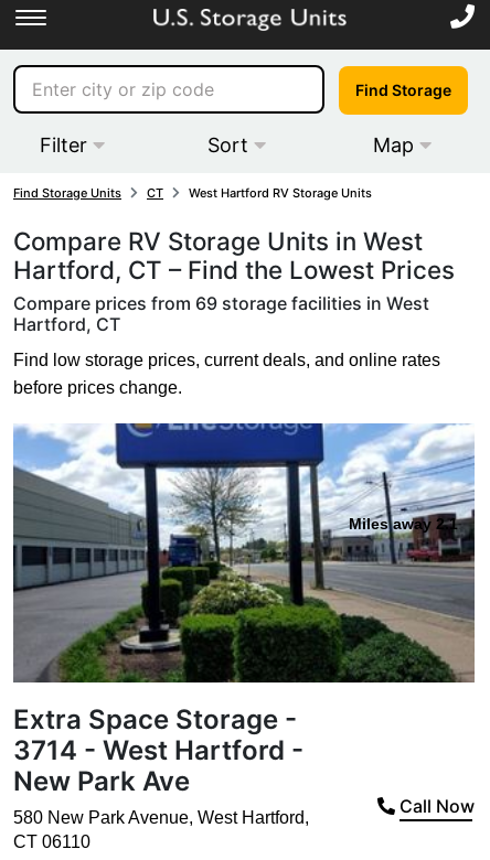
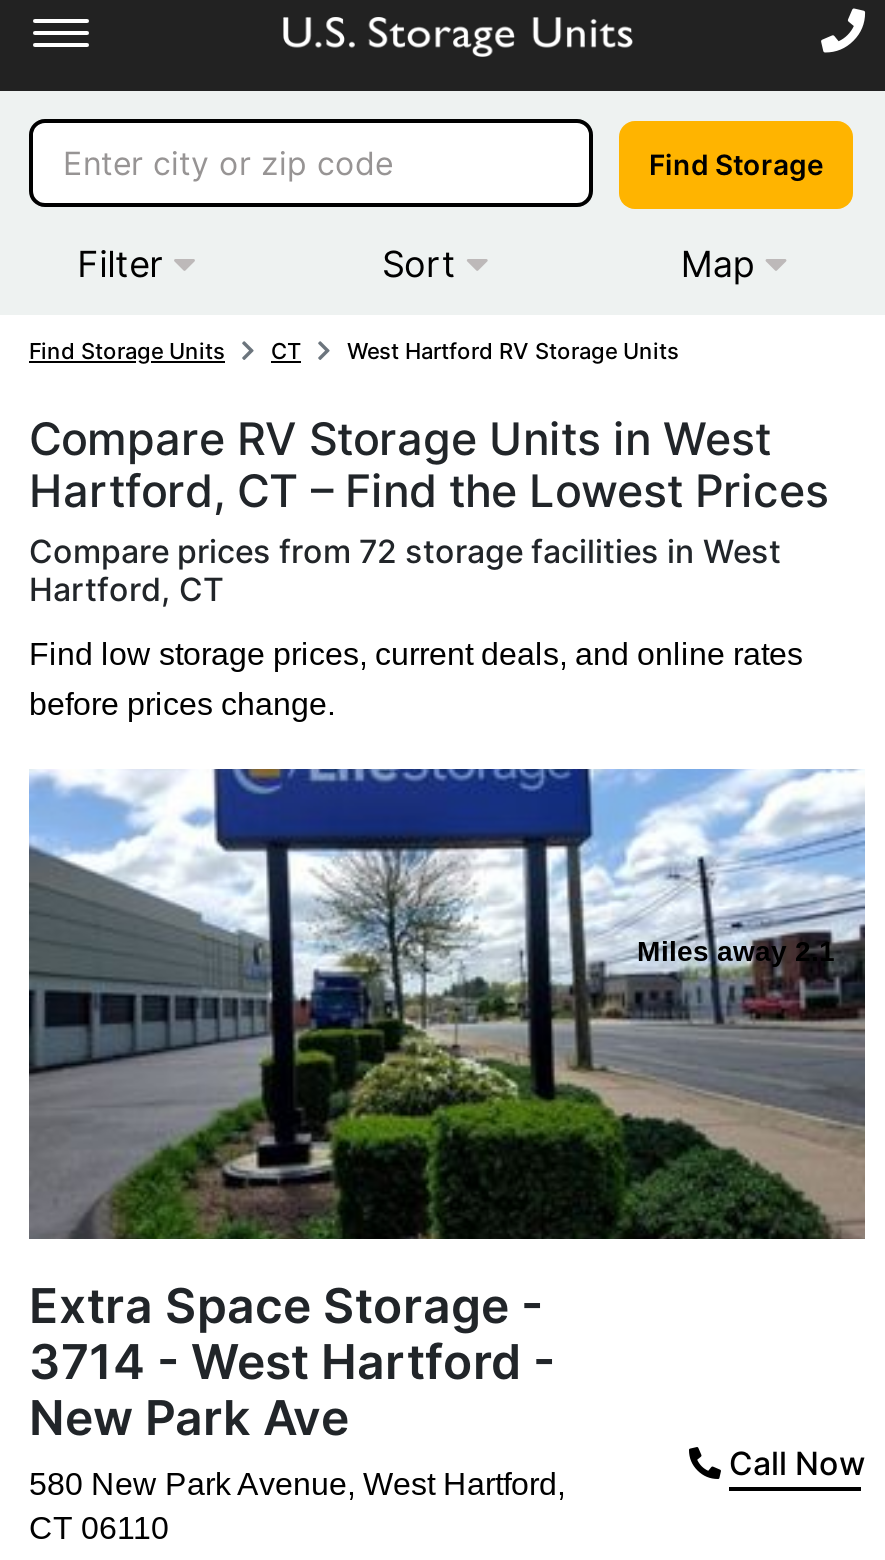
[13,292,429,314] Compare prices from 69 storage facilities in West -> [29,530,781,570] Compare prices from 72 storage facilities in West

